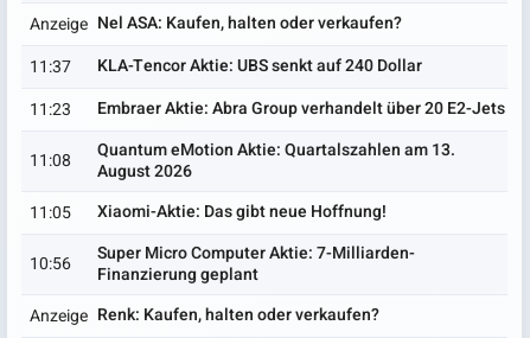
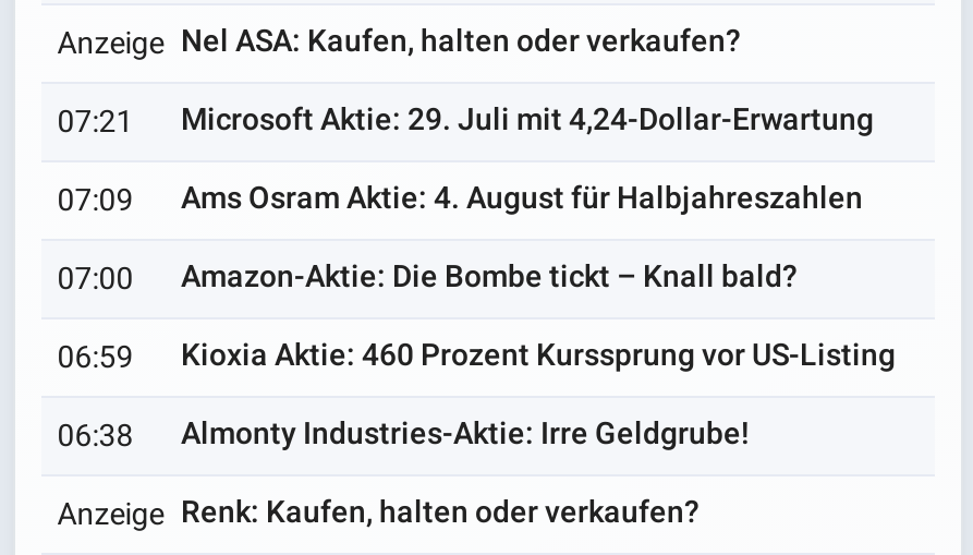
[30,53,422,79] 11:37 | KLA-Tencor Aktie: UBS senkt auf 240 Dollar -> [57,97,874,145] 07:21 | Microsoft Aktie: 29. Juli mit 4,24-Dollar-Erwartung
[30,96,505,122] 11:23 | Embraer Aktie: Abra Group verhandelt über 20 E2-Jets -> [57,176,863,224] 07:09 | Ams Osram Aktie: 4. August für Halbjahreszahlen
[30,138,455,184] 11:08 | Quantum eMotion Aktie: Quartalszahlen am 13. | August 2026 -> [57,254,798,302] 07:00 | Amazon-Aktie: Die Bombe tickt – Knall bald?
[30,199,387,225] 11:05 | Xiaomi-Aktie: Das gibt neue Hoffnung! -> [57,333,896,381] 06:59 | Kioxia Aktie: 460 Prozent Kurssprung vor US-Listing
[30,241,415,287] 10:56 | Super Micro Computer Aktie: 7-Milliarden- | Finanzierung geplant -> [57,411,750,459] 06:38 | Almonty Industries-Aktie: Irre Geldgrube!

